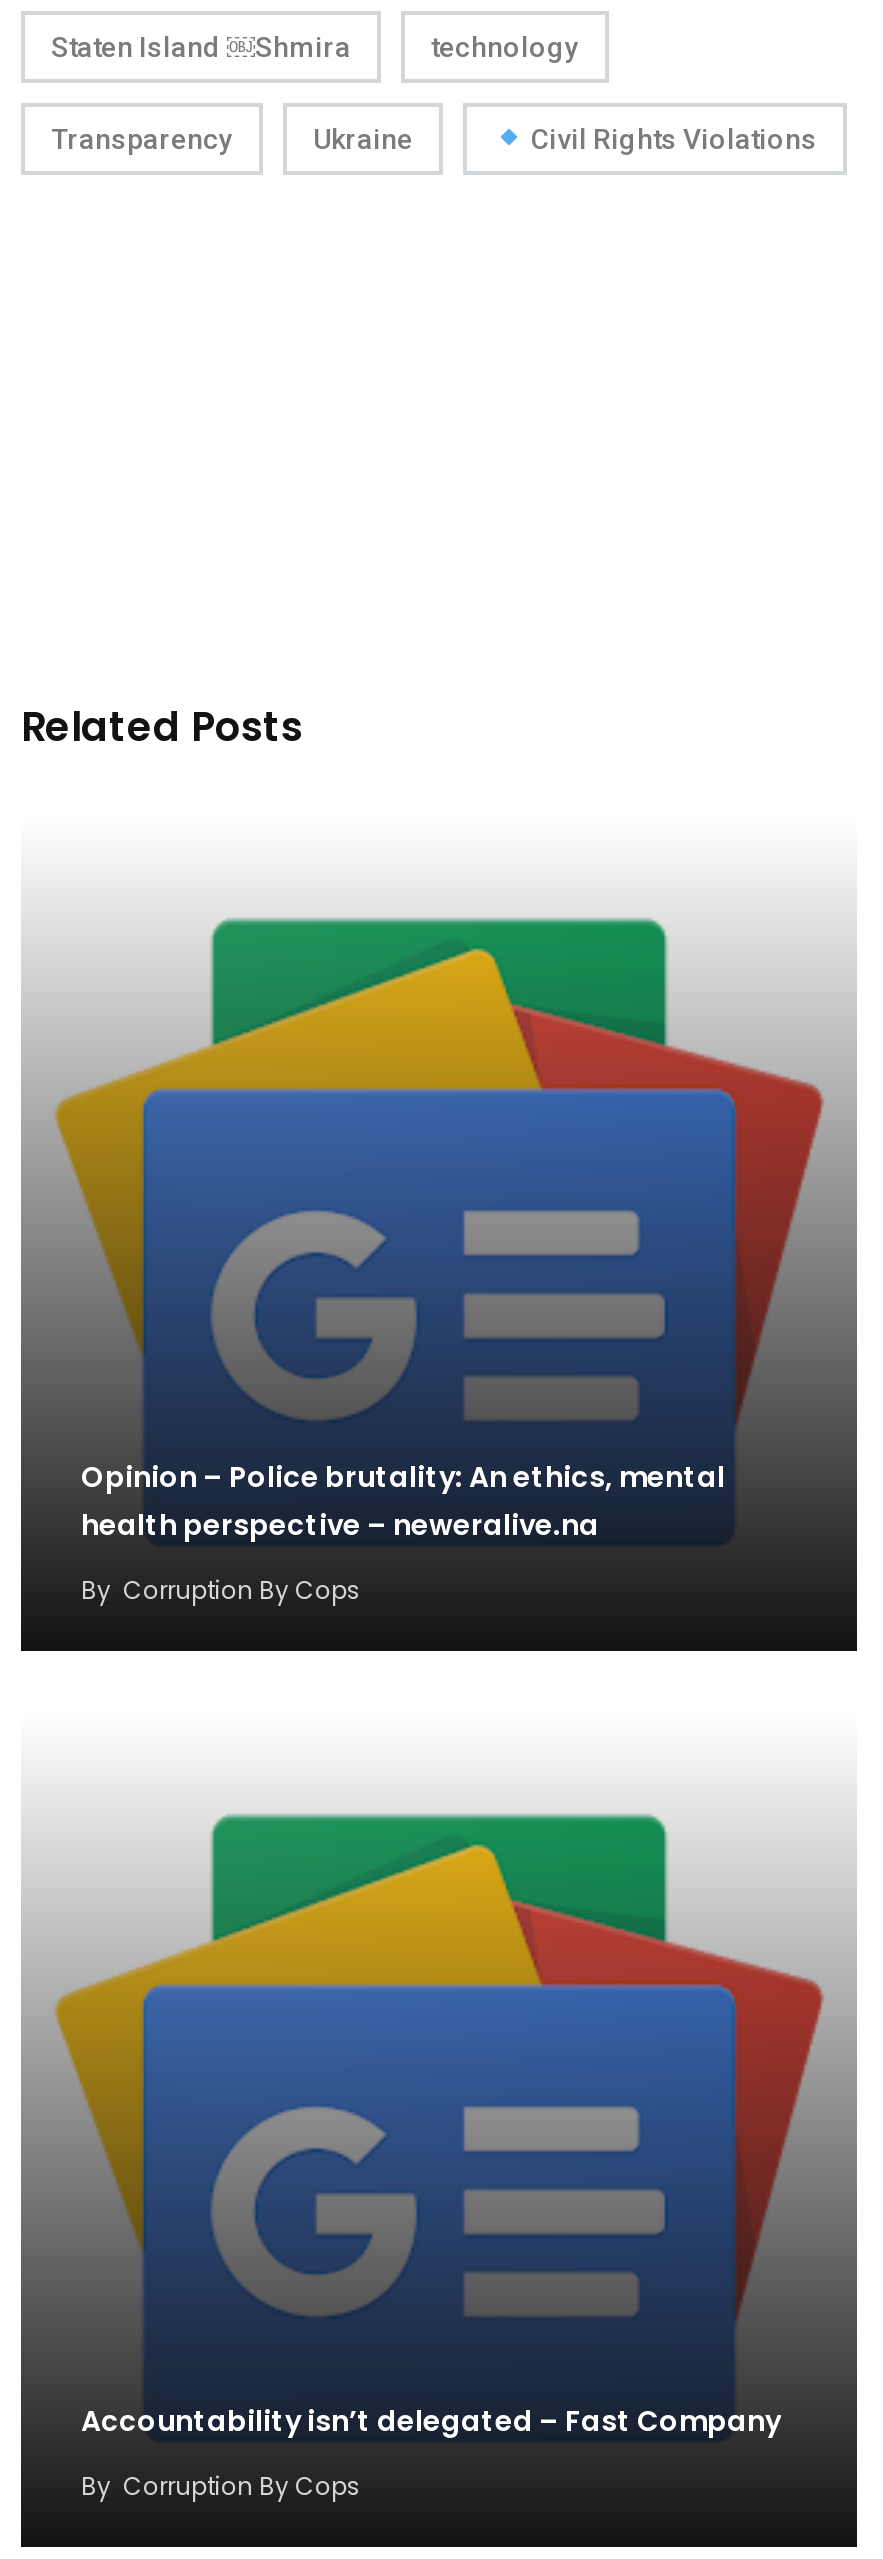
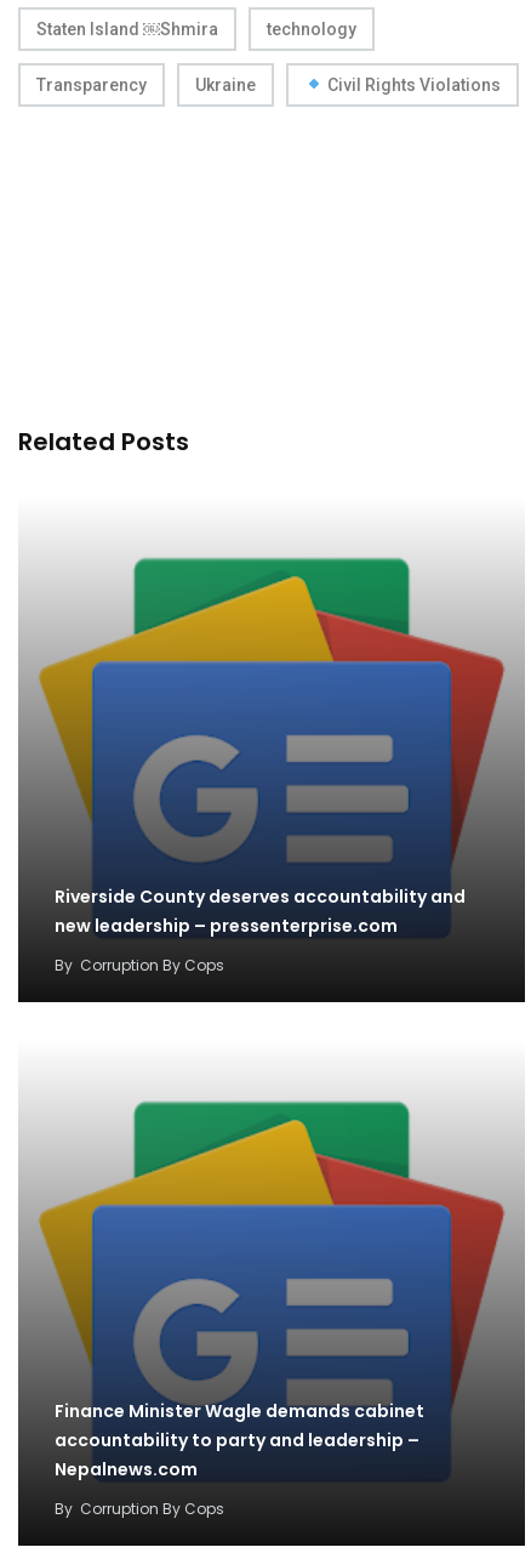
[81,1456,725,1544] Opinion – Police brutality: An ethics, mental | health perspective – neweralive.na -> [55,884,466,937] Riverside County deserves accountability and | new leadership – pressenterprise.com
[81,2400,781,2440] Accountability isn’t delegated – Fast Company -> [55,1398,424,1481] Finance Minister Wagle demands cabinet | accountability to party and leadership – | Nepalnews.com

